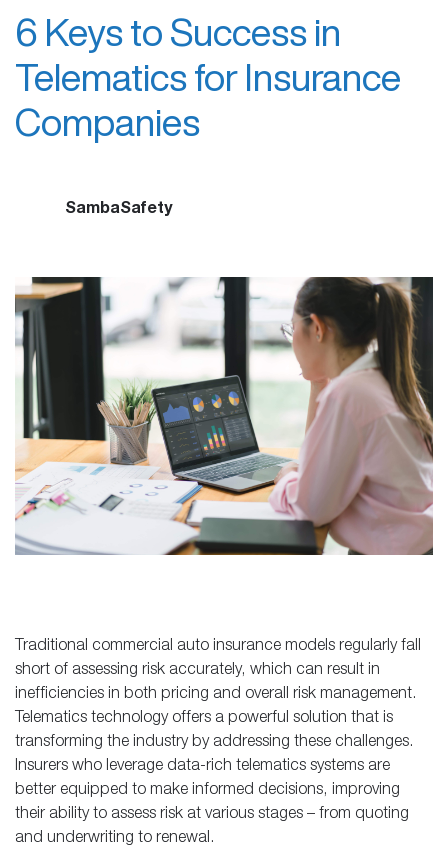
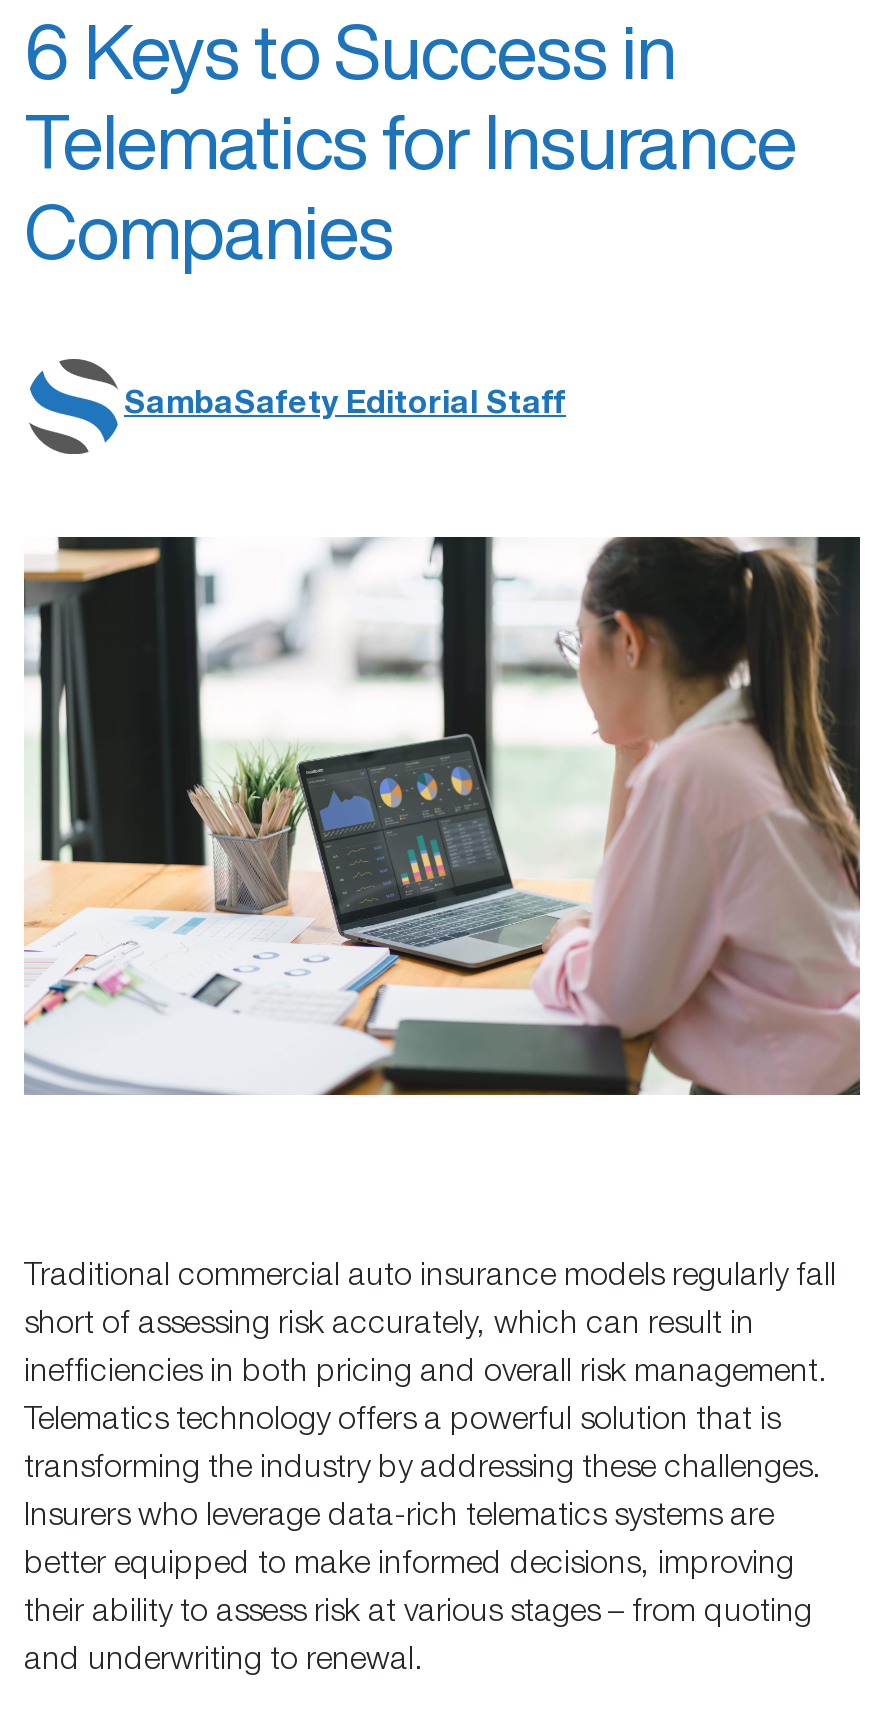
none -> [28,357,112,457] [image]
[65,202,172,218] SambaSafety -> [124,391,566,423] SambaSafety Editorial Staff

